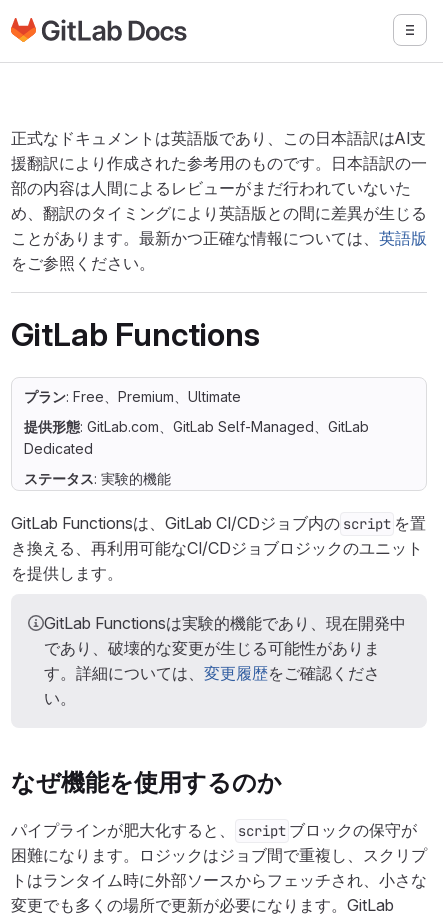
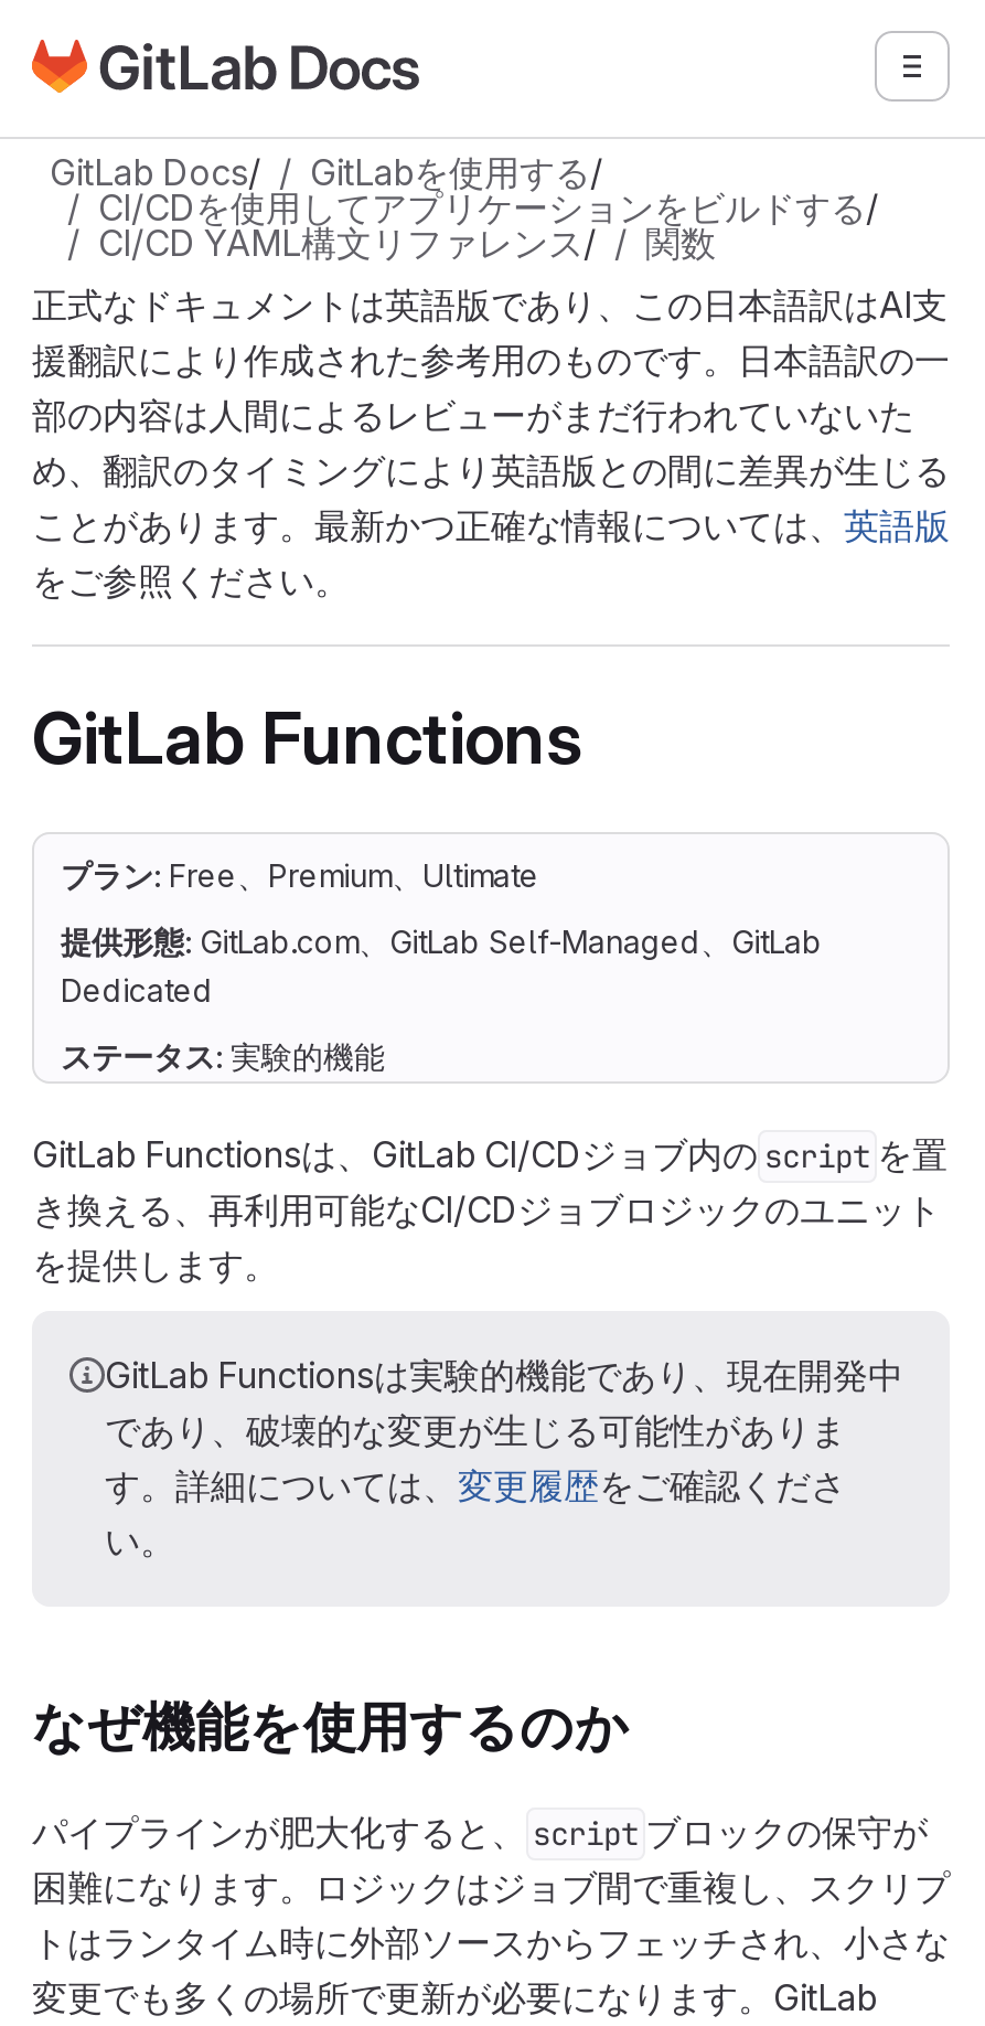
none -> [50,150,879,265] GitLab Docs/ | GitLabを使用する/ | CI/CDを使用してアプリケーションをビルドする/ | CI/CD YAML構文リファレンス/ | 関数

